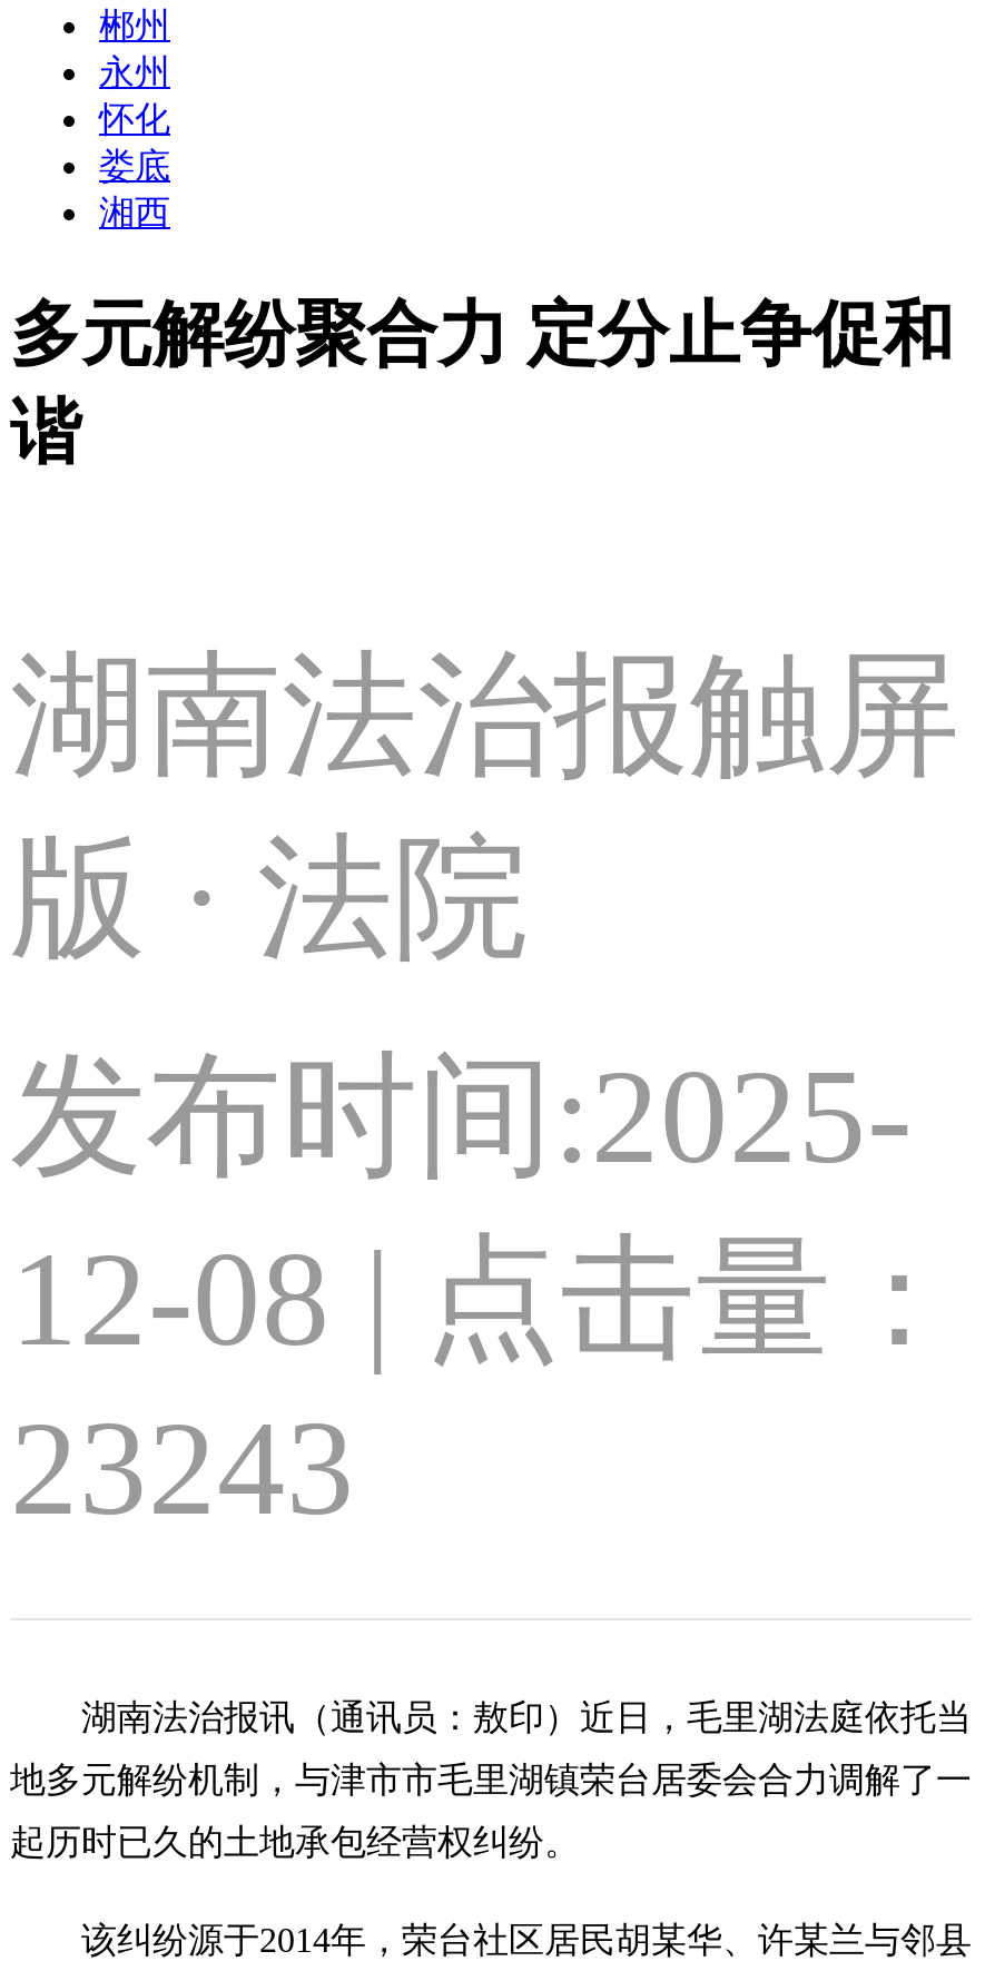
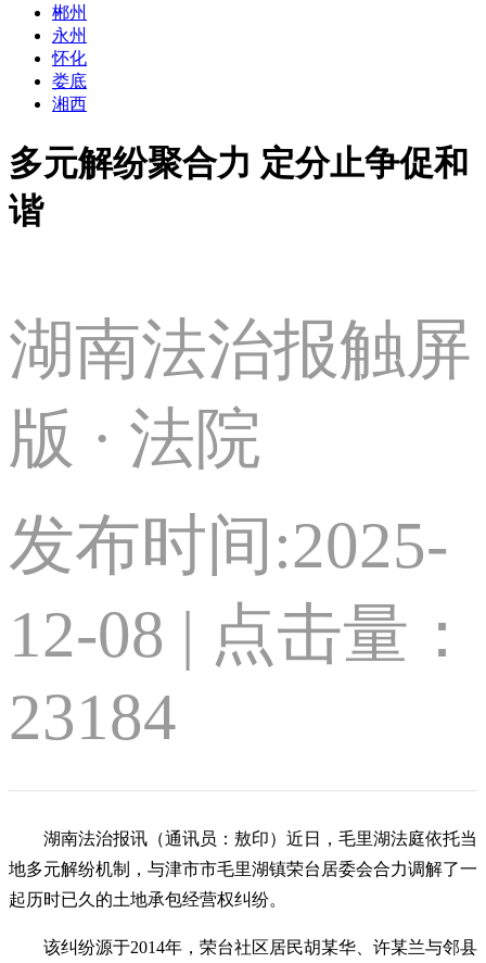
[10,1393,355,1542] 23243 -> [9,680,177,753] 23184

